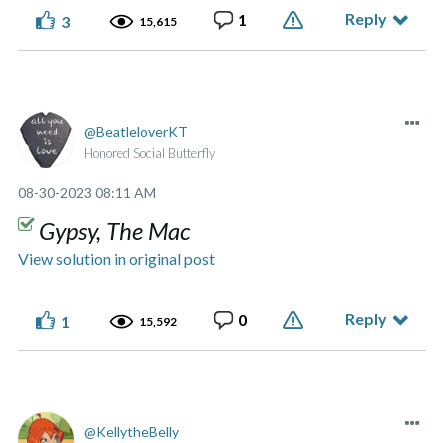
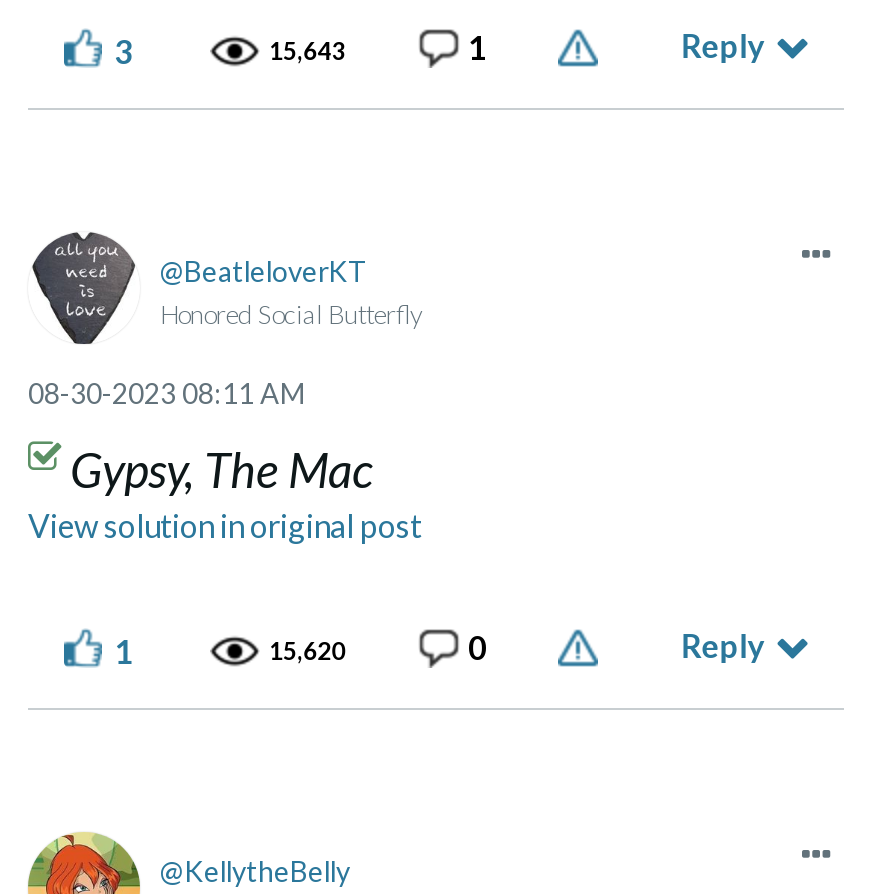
[139,14,177,29] 15,615 -> [269,35,345,65] 15,643
[139,314,177,329] 15,592 -> [269,635,345,665] 15,620

